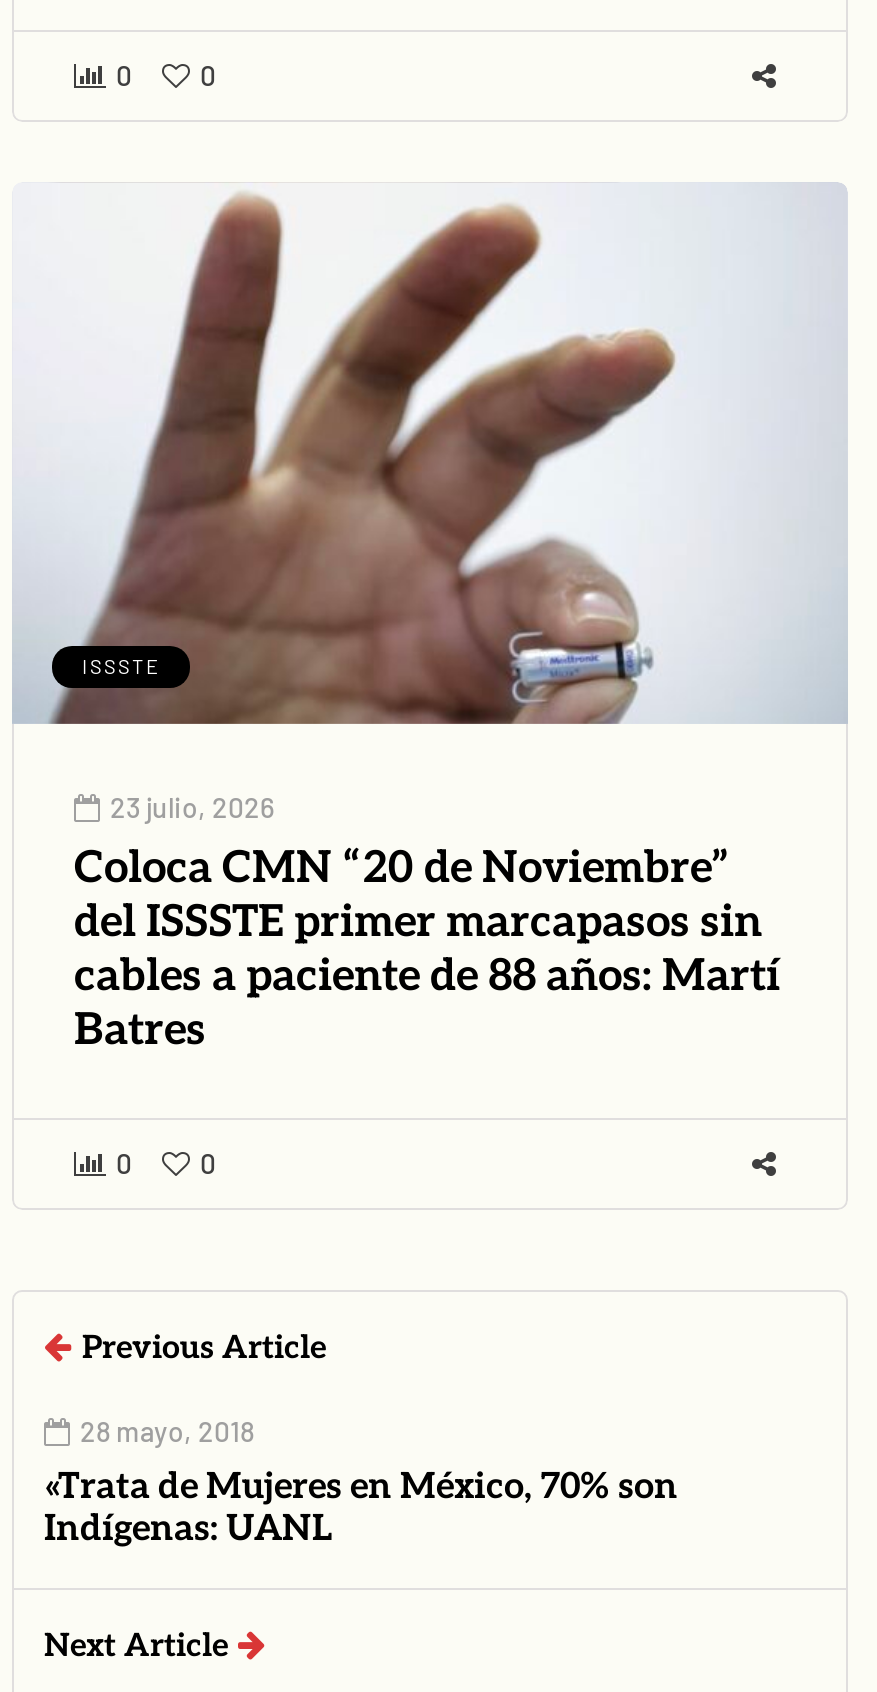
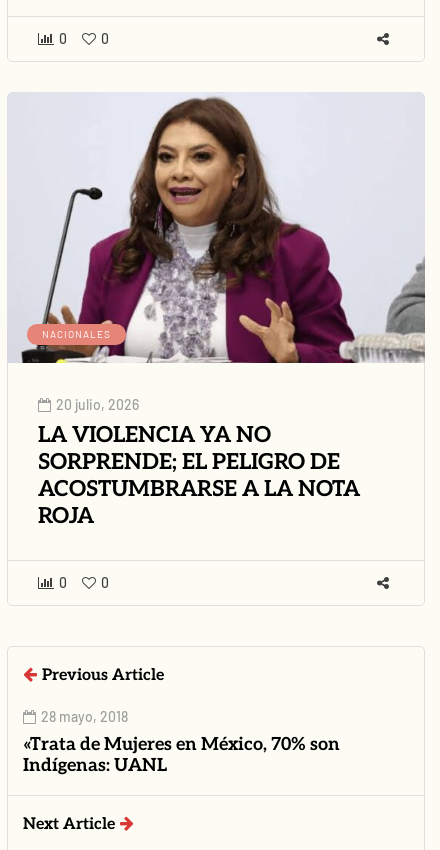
[14,190,848,726] [image] | ISSSTE -> [10,96,426,364] [image] | NACIONALES
[74,791,780,1057] 23 julio, 2026 | Coloca CMN “20 de Noviembre” | del ISSSTE primer marcapasos sin | cables a paciente de 88 años: Martí | Batres -> [38,396,360,529] 20 julio, 2026 | LA VIOLENCIA YA NO | SORPRENDE; EL PELIGRO DE | ACOSTUMBRARSE A LA NOTA | ROJA

